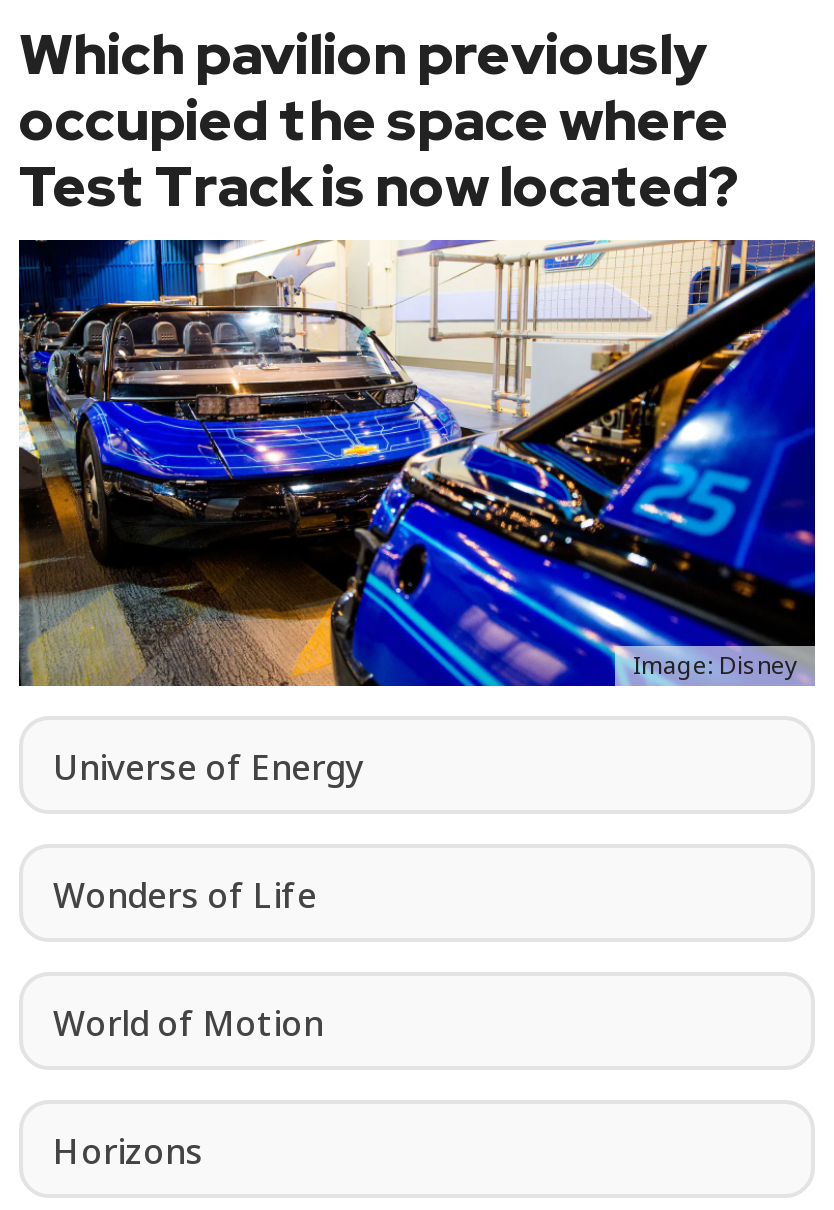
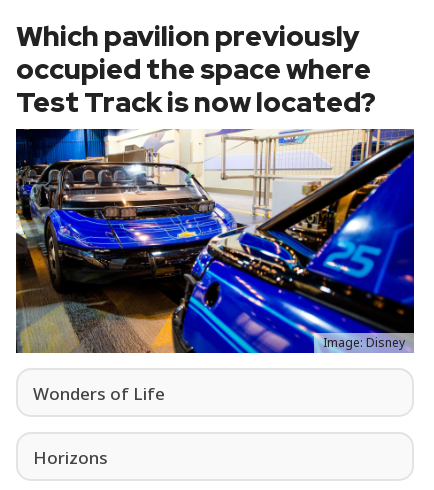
[53,745,363,791] Universe of Energy -> none
[53,1001,323,1047] World of Motion -> none

